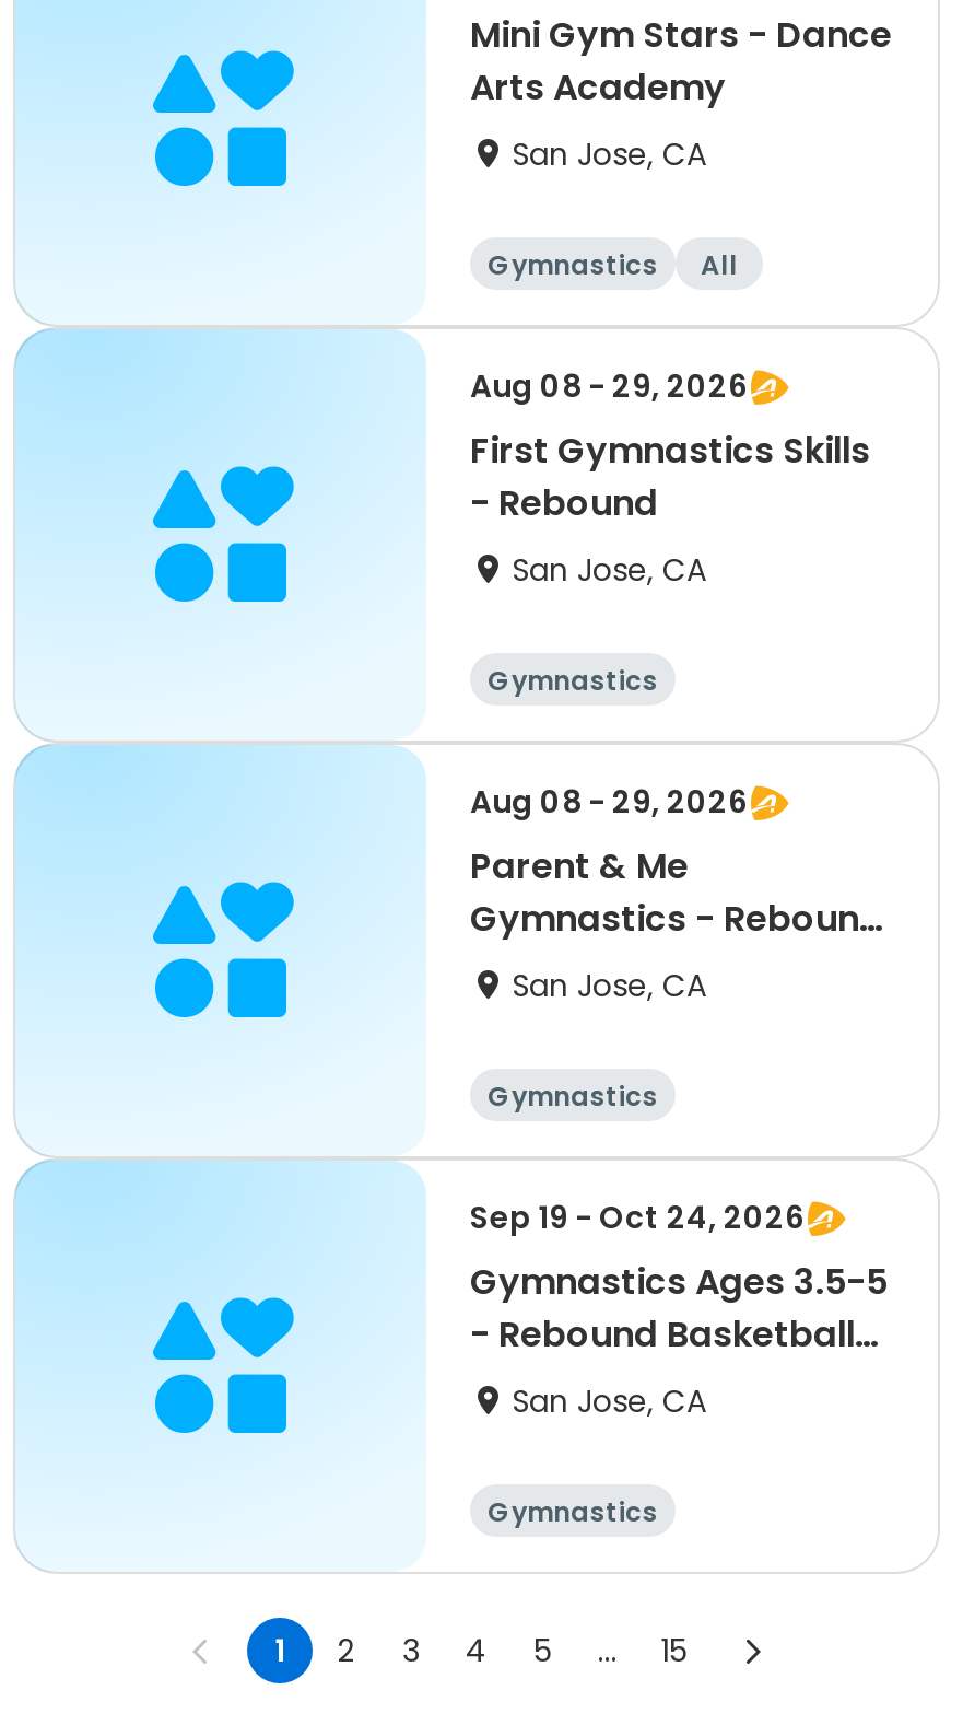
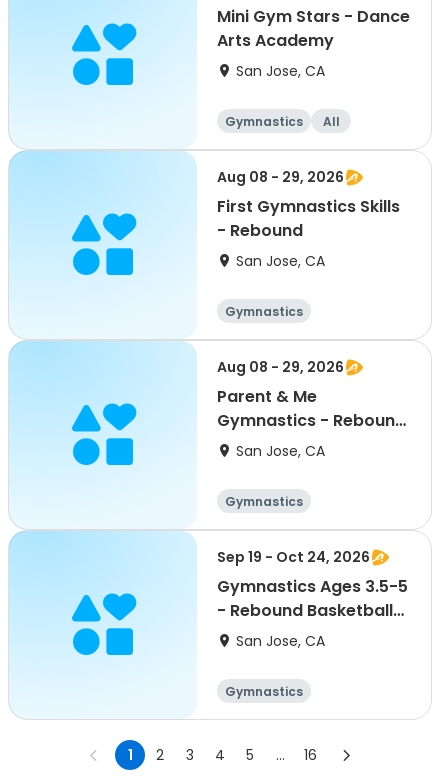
[660,1629,686,1672] 15 -> [303,745,316,765] 16

